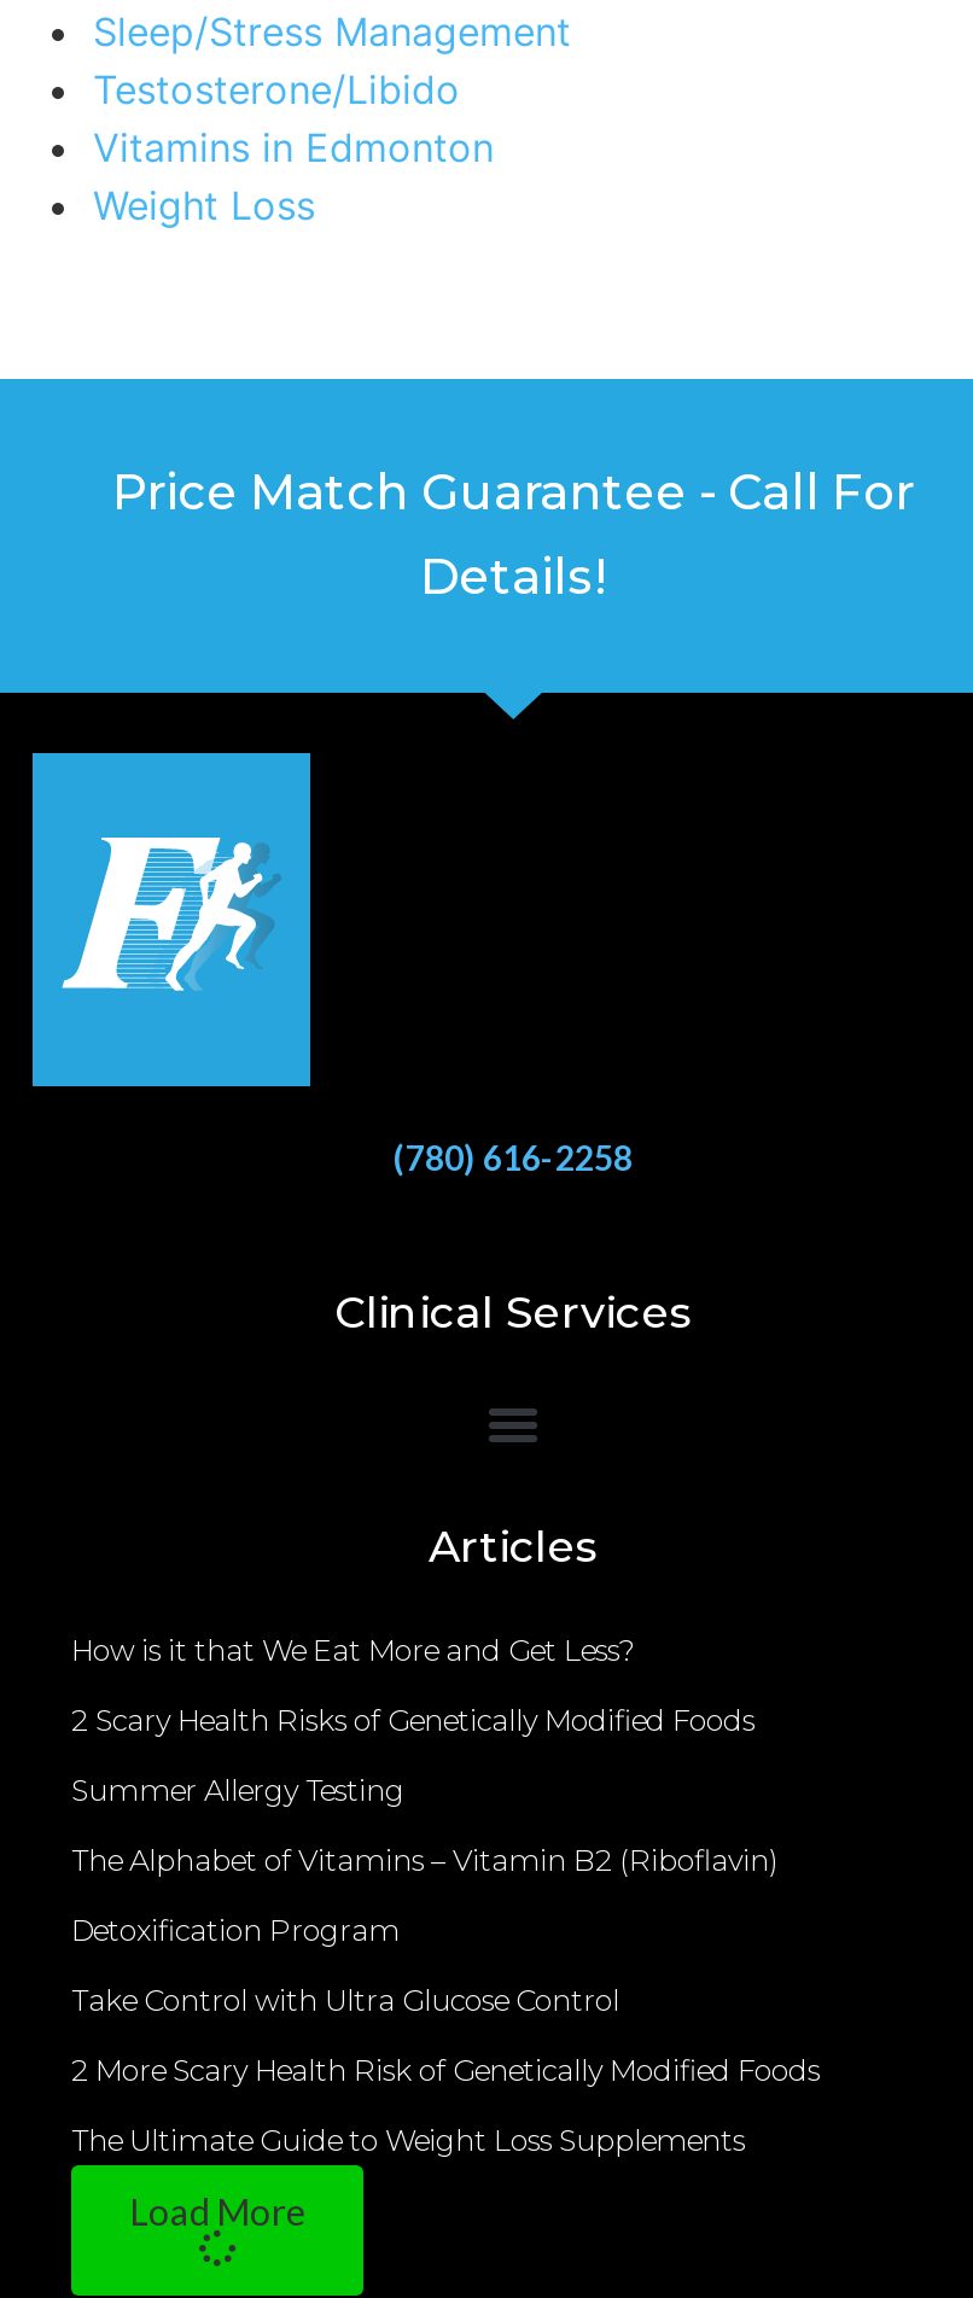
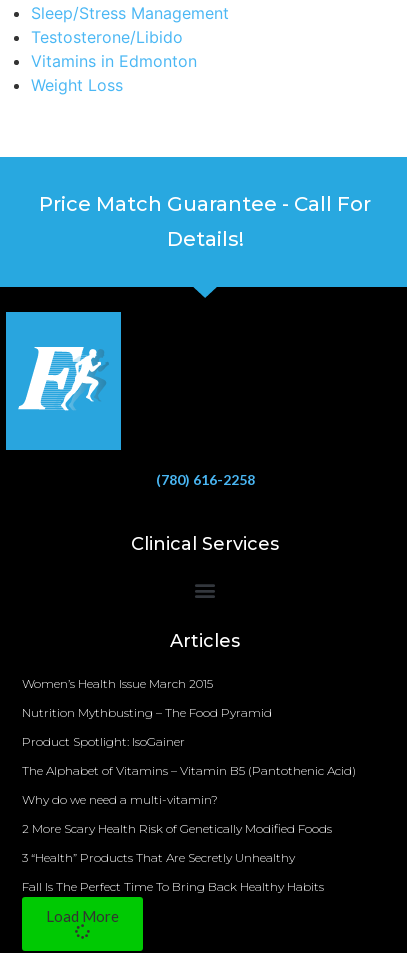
[71,1632,779,2018] How is it that We Eat More and Get Less? | 2 Scary Health Risks of Genetically Modified Foods | Summer Allergy Testing | The Alphabet of Vitamins – Vitamin B2 (Riboflavin) | Detoxification Program | Take Control with Ultra Glucose Control -> [22,676,356,807] Women’s Health Issue March 2015 | Nutrition Mythbusting – The Food Pyramid | Product Spotlight: IsoGainer | The Alphabet of Vitamins – Vitamin B5 (Pantothenic Acid) | Why do we need a multi-vitamin?
moved [71,2052,820,2088] -> [22,821,332,836]: 2 More Scary Health Risk of Genetically Modified Foods
[71,2122,745,2158] The Ultimate Guide to Weight Loss Supplements -> [22,850,324,894] 3 “Health” Products That Are Secretly Unhealthy | Fall Is The Perfect Time To Bring Back Healthy Habits

